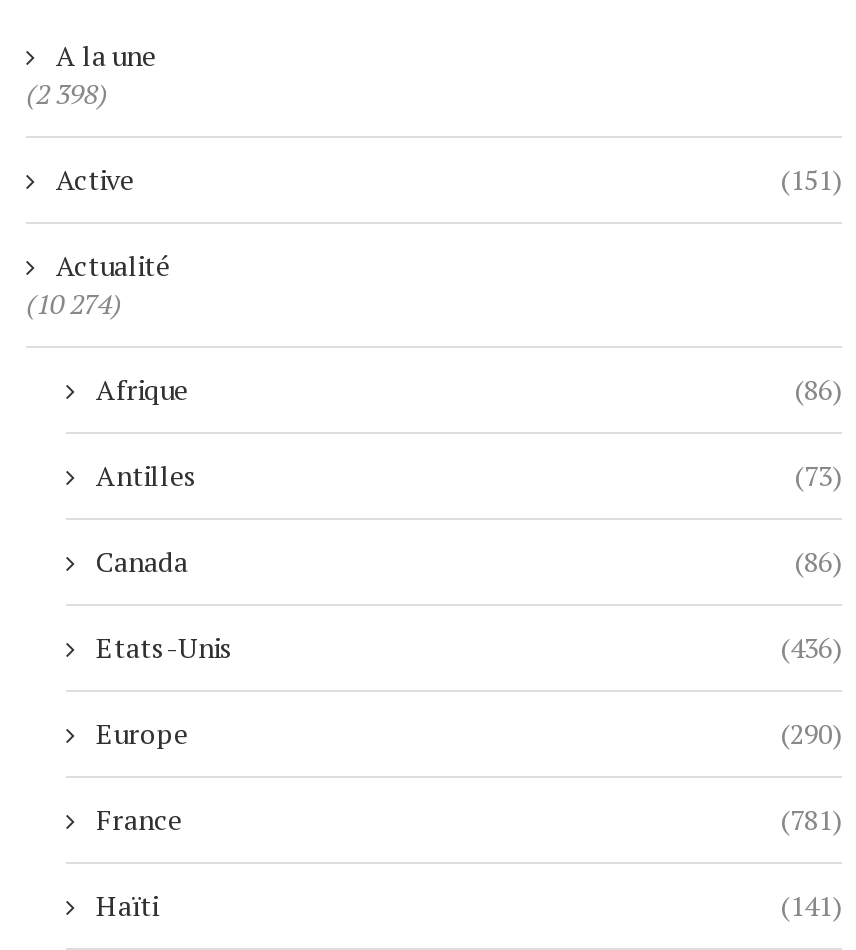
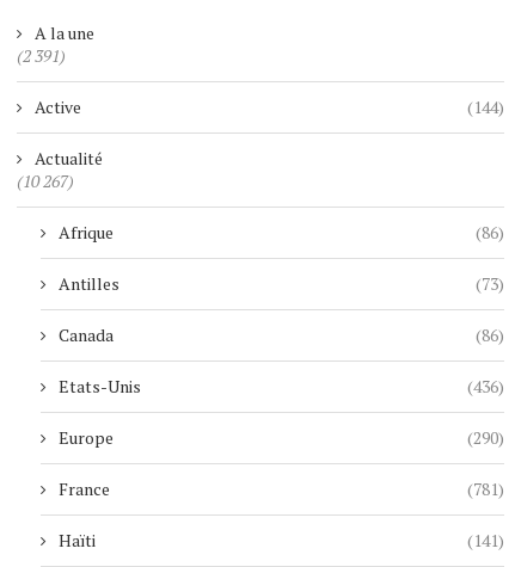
[26,74,108,112] (2 398) -> [17,44,66,67] (2 391)
[780,160,842,198] (151) -> [467,96,504,118] (144)
[26,284,122,322] (10 274) -> [17,170,74,192] (10 267)

